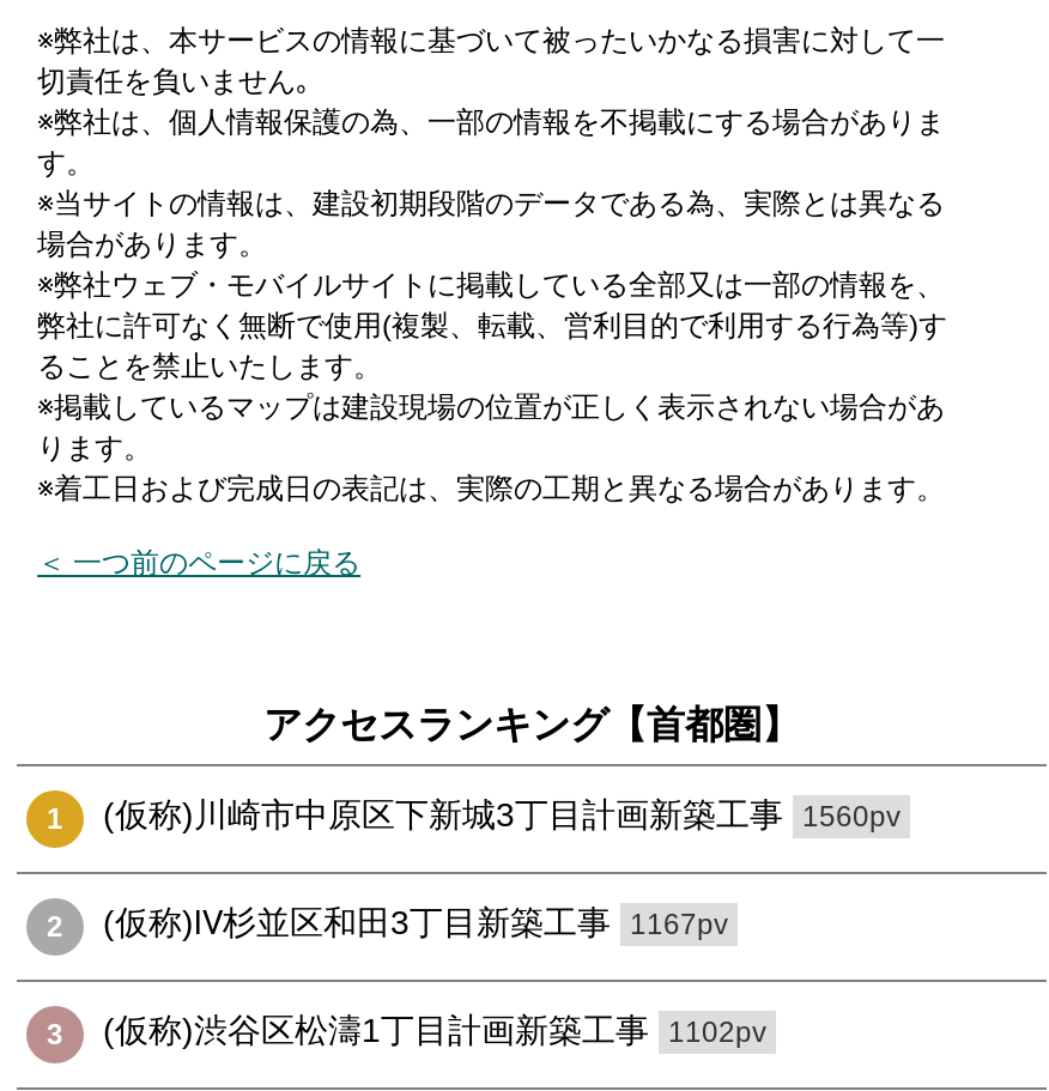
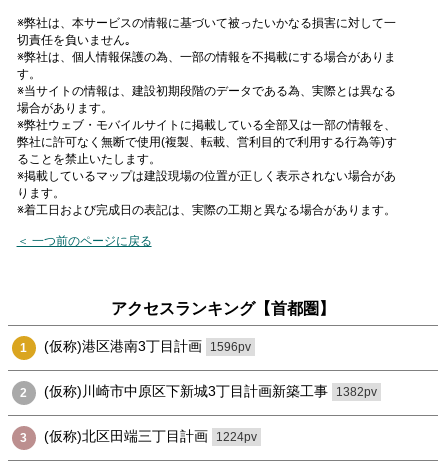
[103,796,901,834] (仮称)川崎市中原区下新城3丁目計画新築工事 1560pv -> [44,338,251,354] (仮称)港区港南3丁目計画 1596pv
[103,904,728,942] (仮称)Ⅳ杉並区和田3丁目新築工事 1167pv -> [44,383,377,399] (仮称)川崎市中原区下新城3丁目計画新築工事 1382pv
[103,1012,766,1050] (仮称)渋谷区松濤1丁目計画新築工事 1102pv -> [44,428,257,444] (仮称)北区田端三丁目計画 1224pv

